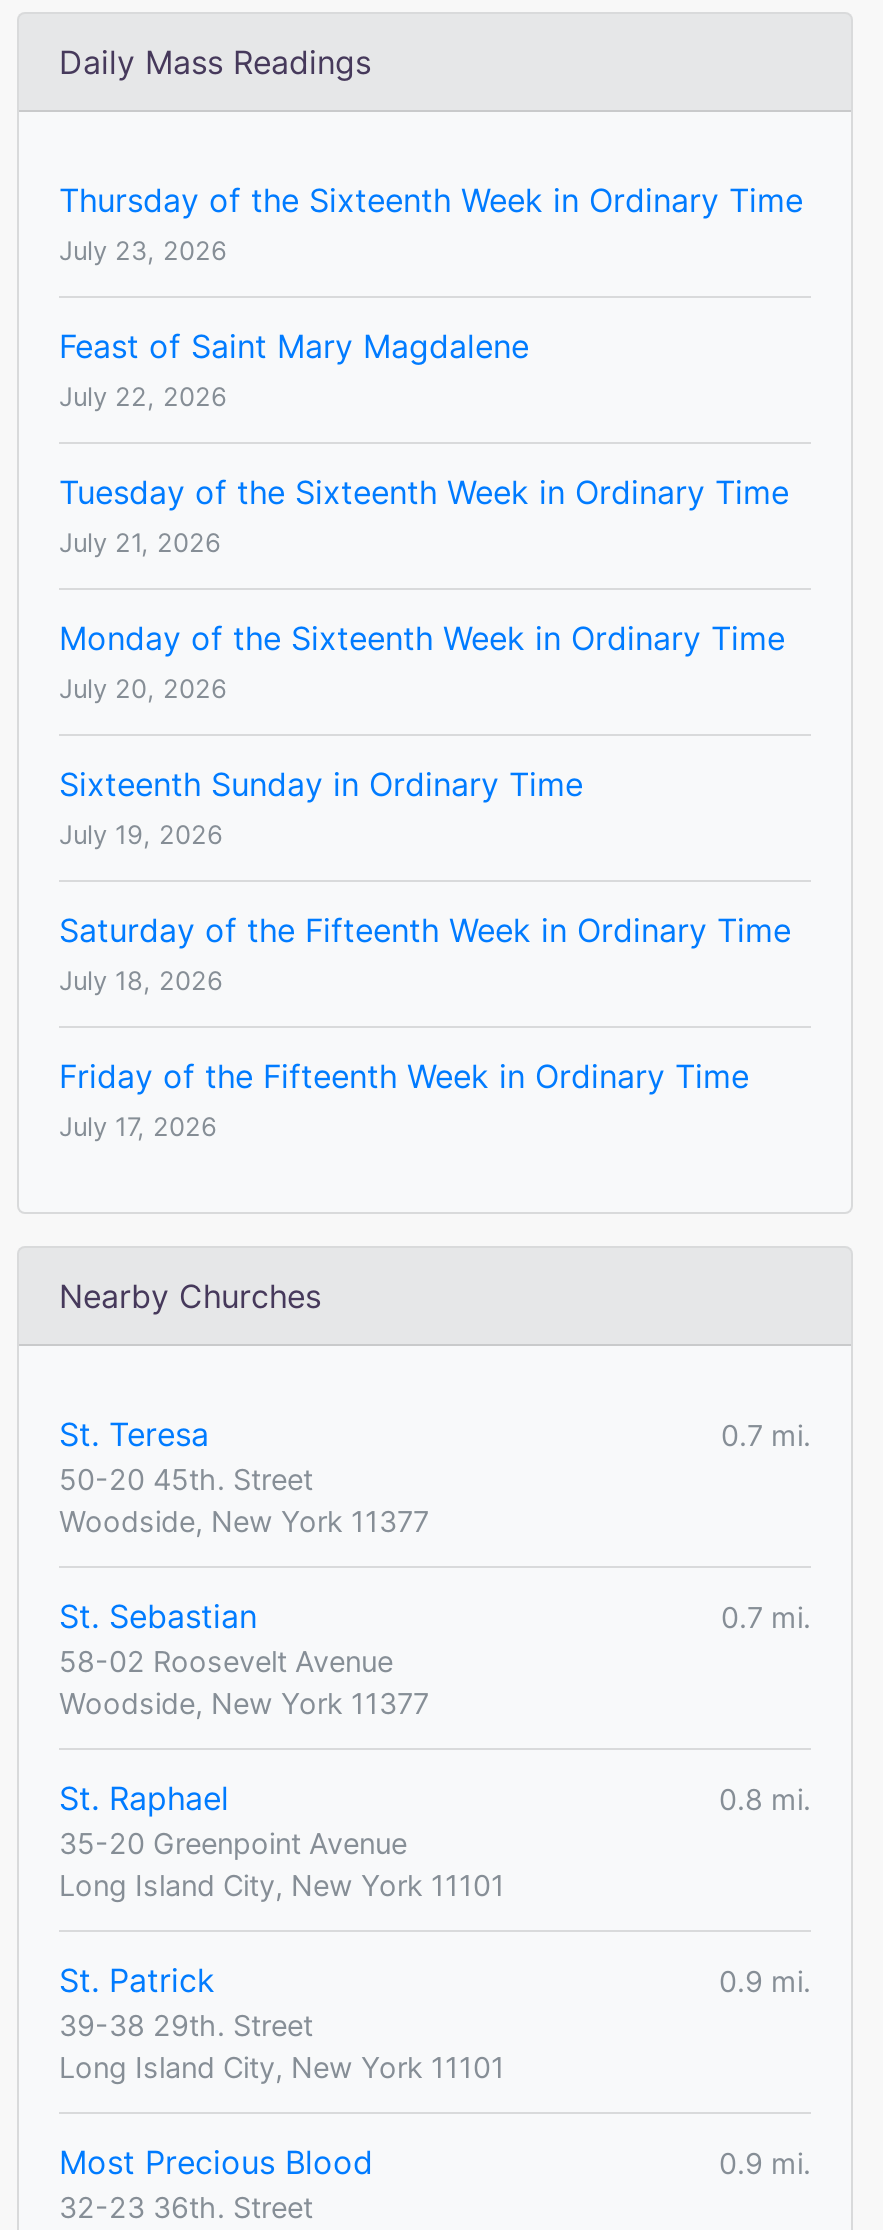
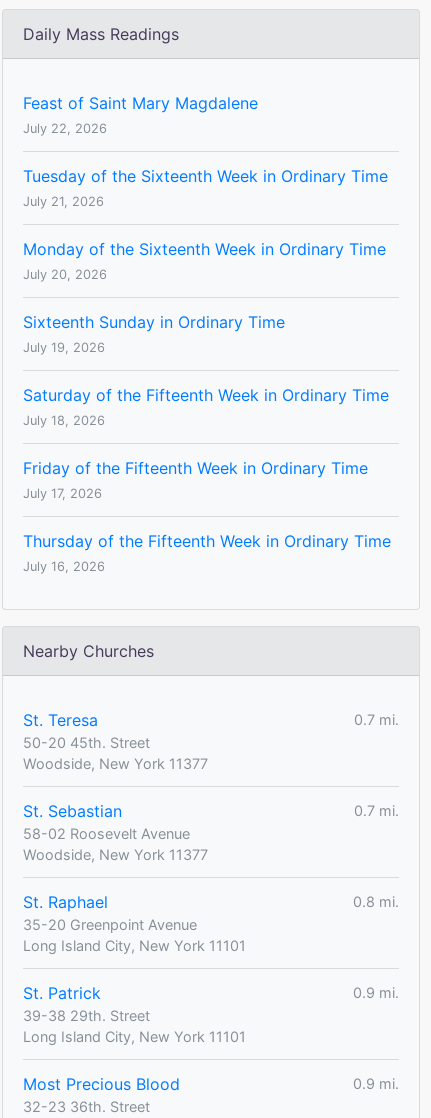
[59,180,803,266] Thursday of the Sixteenth Week in Ordinary Time | July 23, 2026 -> none
moved [59,326,791,1142] -> [23,93,389,501]: Feast of Saint Mary Magdalene | July 22, 2026 | Tuesday of the Sixteenth Week in Ordinary Time | ... | Friday of the Fifteenth Week in Ordinary Time | July 17, 2026
none -> [23,531,391,574] Thursday of the Fifteenth Week in Ordinary Time | July 16, 2026

